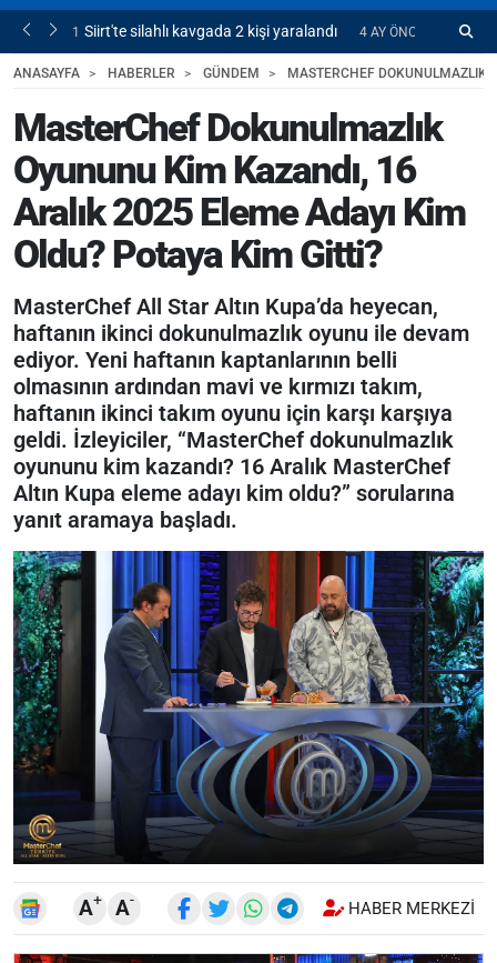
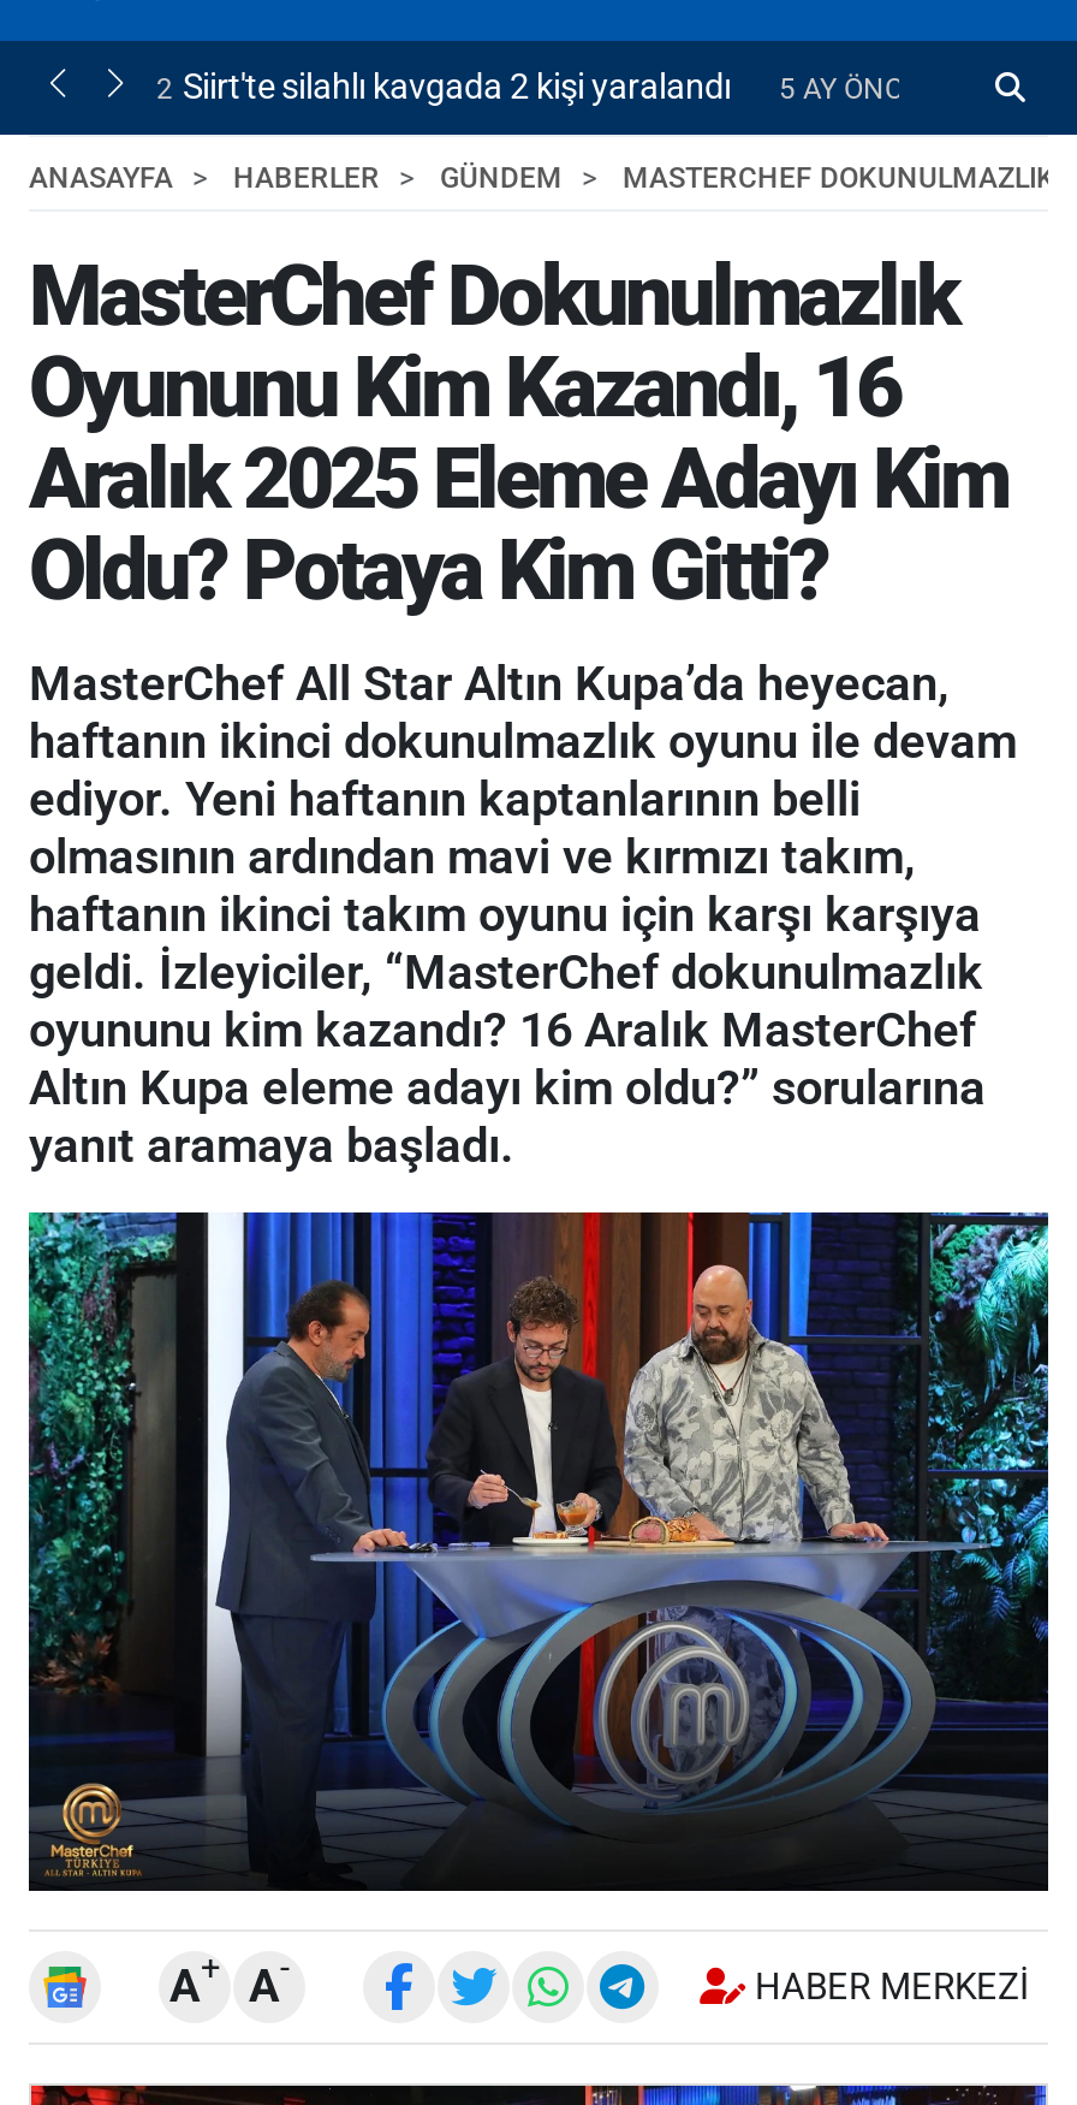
[72,22,337,41] 1 Siirt'te silahlı kavgada 2 kişi yaralandı -> [156,67,731,108] 2 Siirt'te silahlı kavgada 2 kişi yaralandı
[359,24,425,40] 4 AY ÖNCE -> [779,72,921,106] 5 AY ÖNCE

